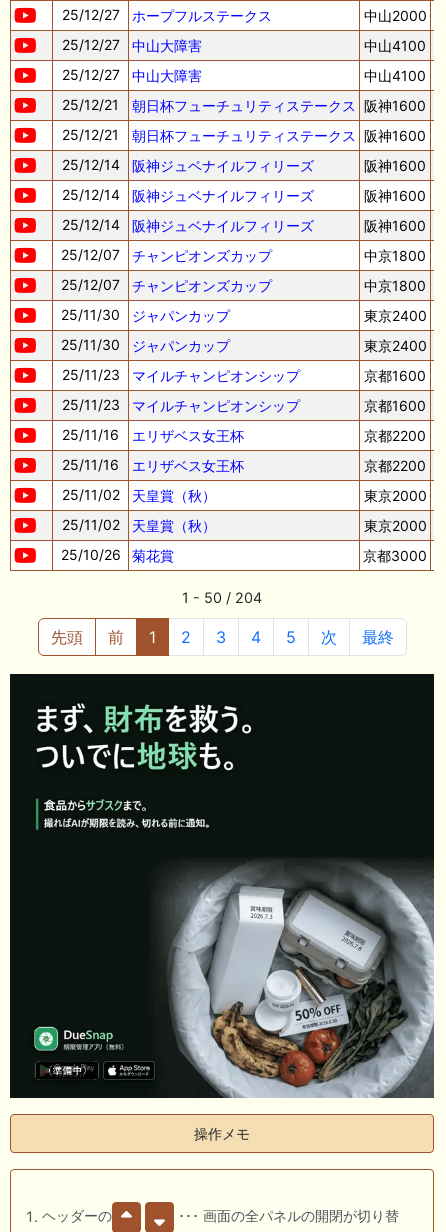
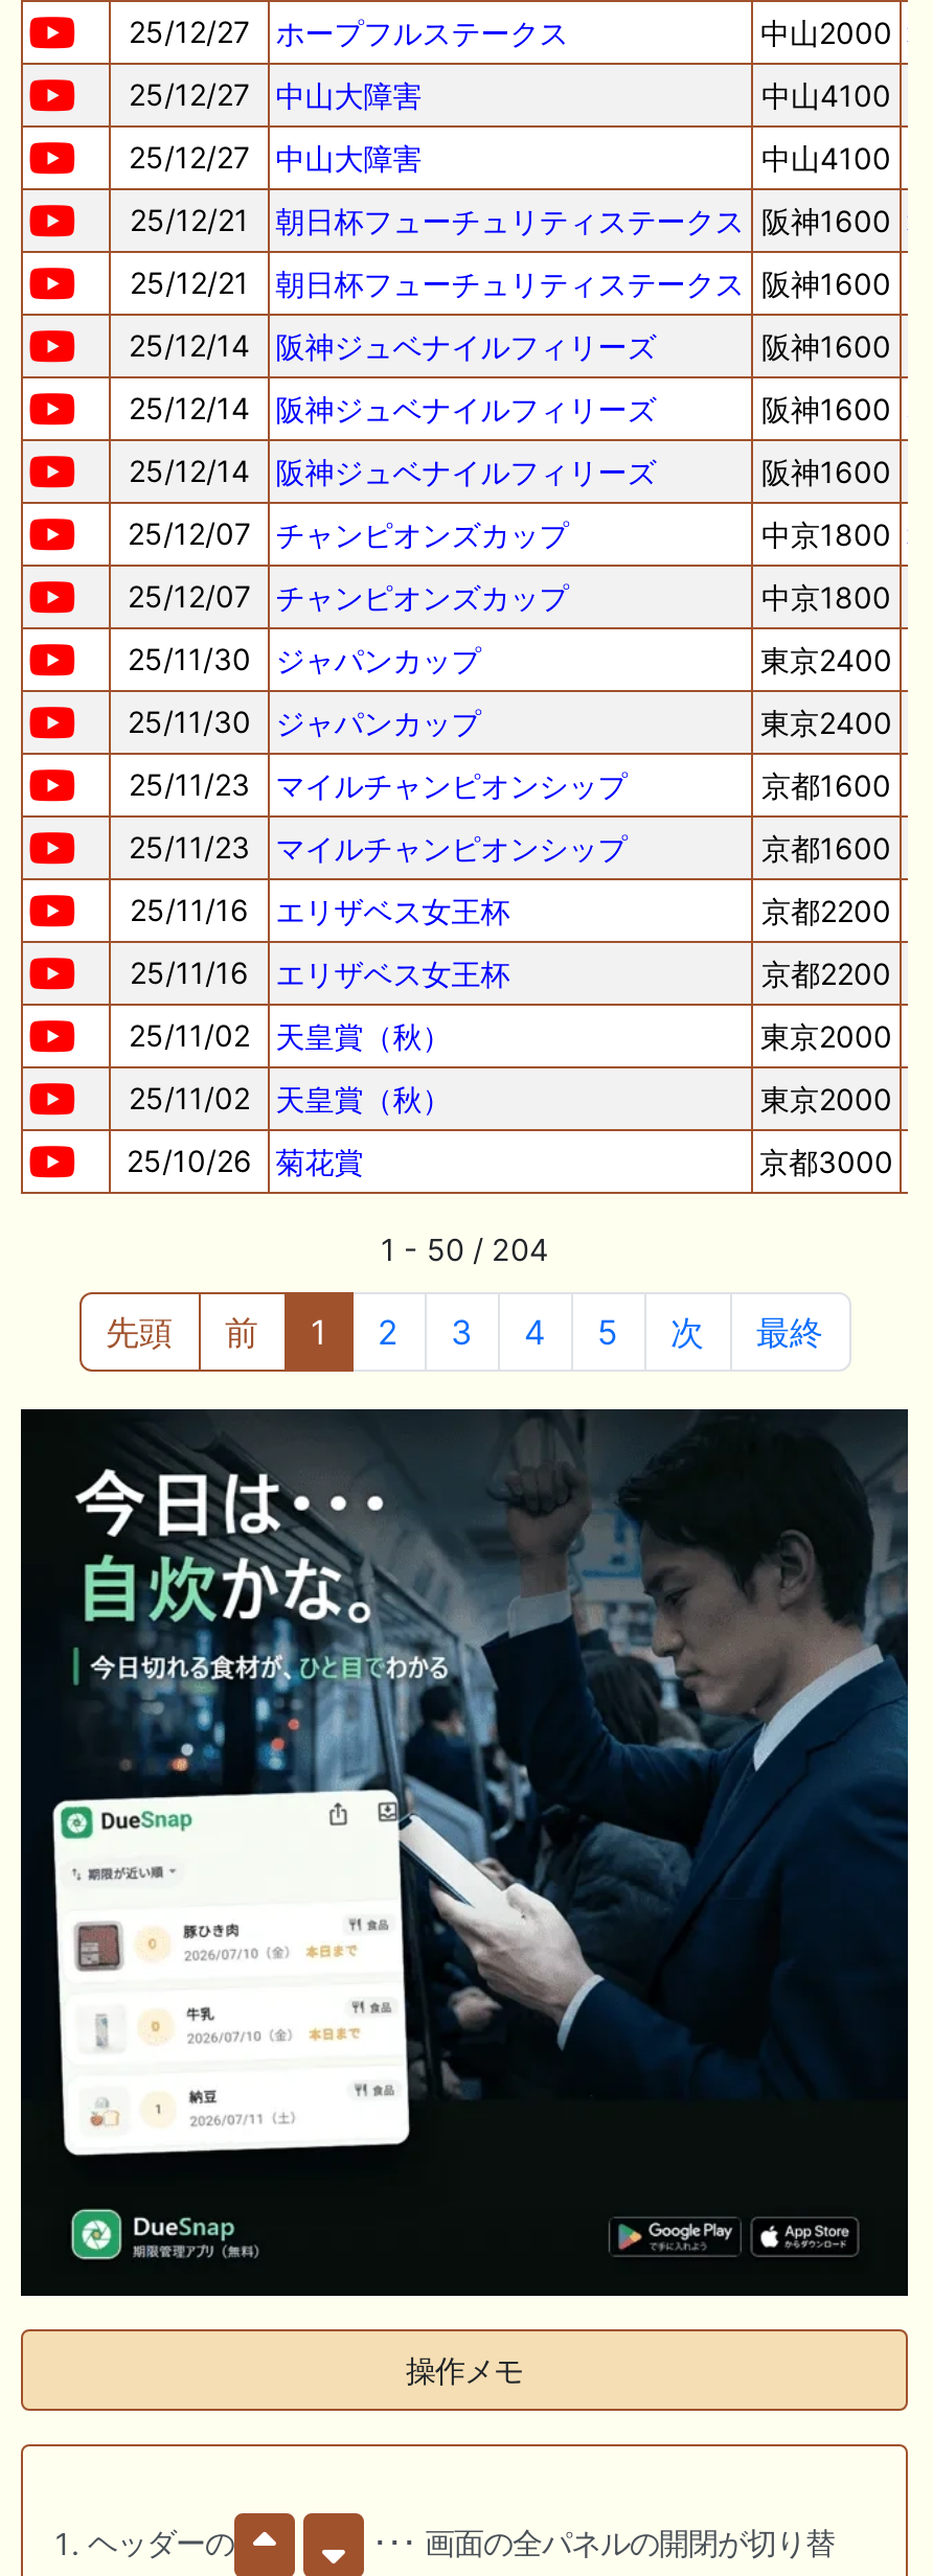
[25,676,435,1099] [image] -> [50,1411,910,2298] [image]

